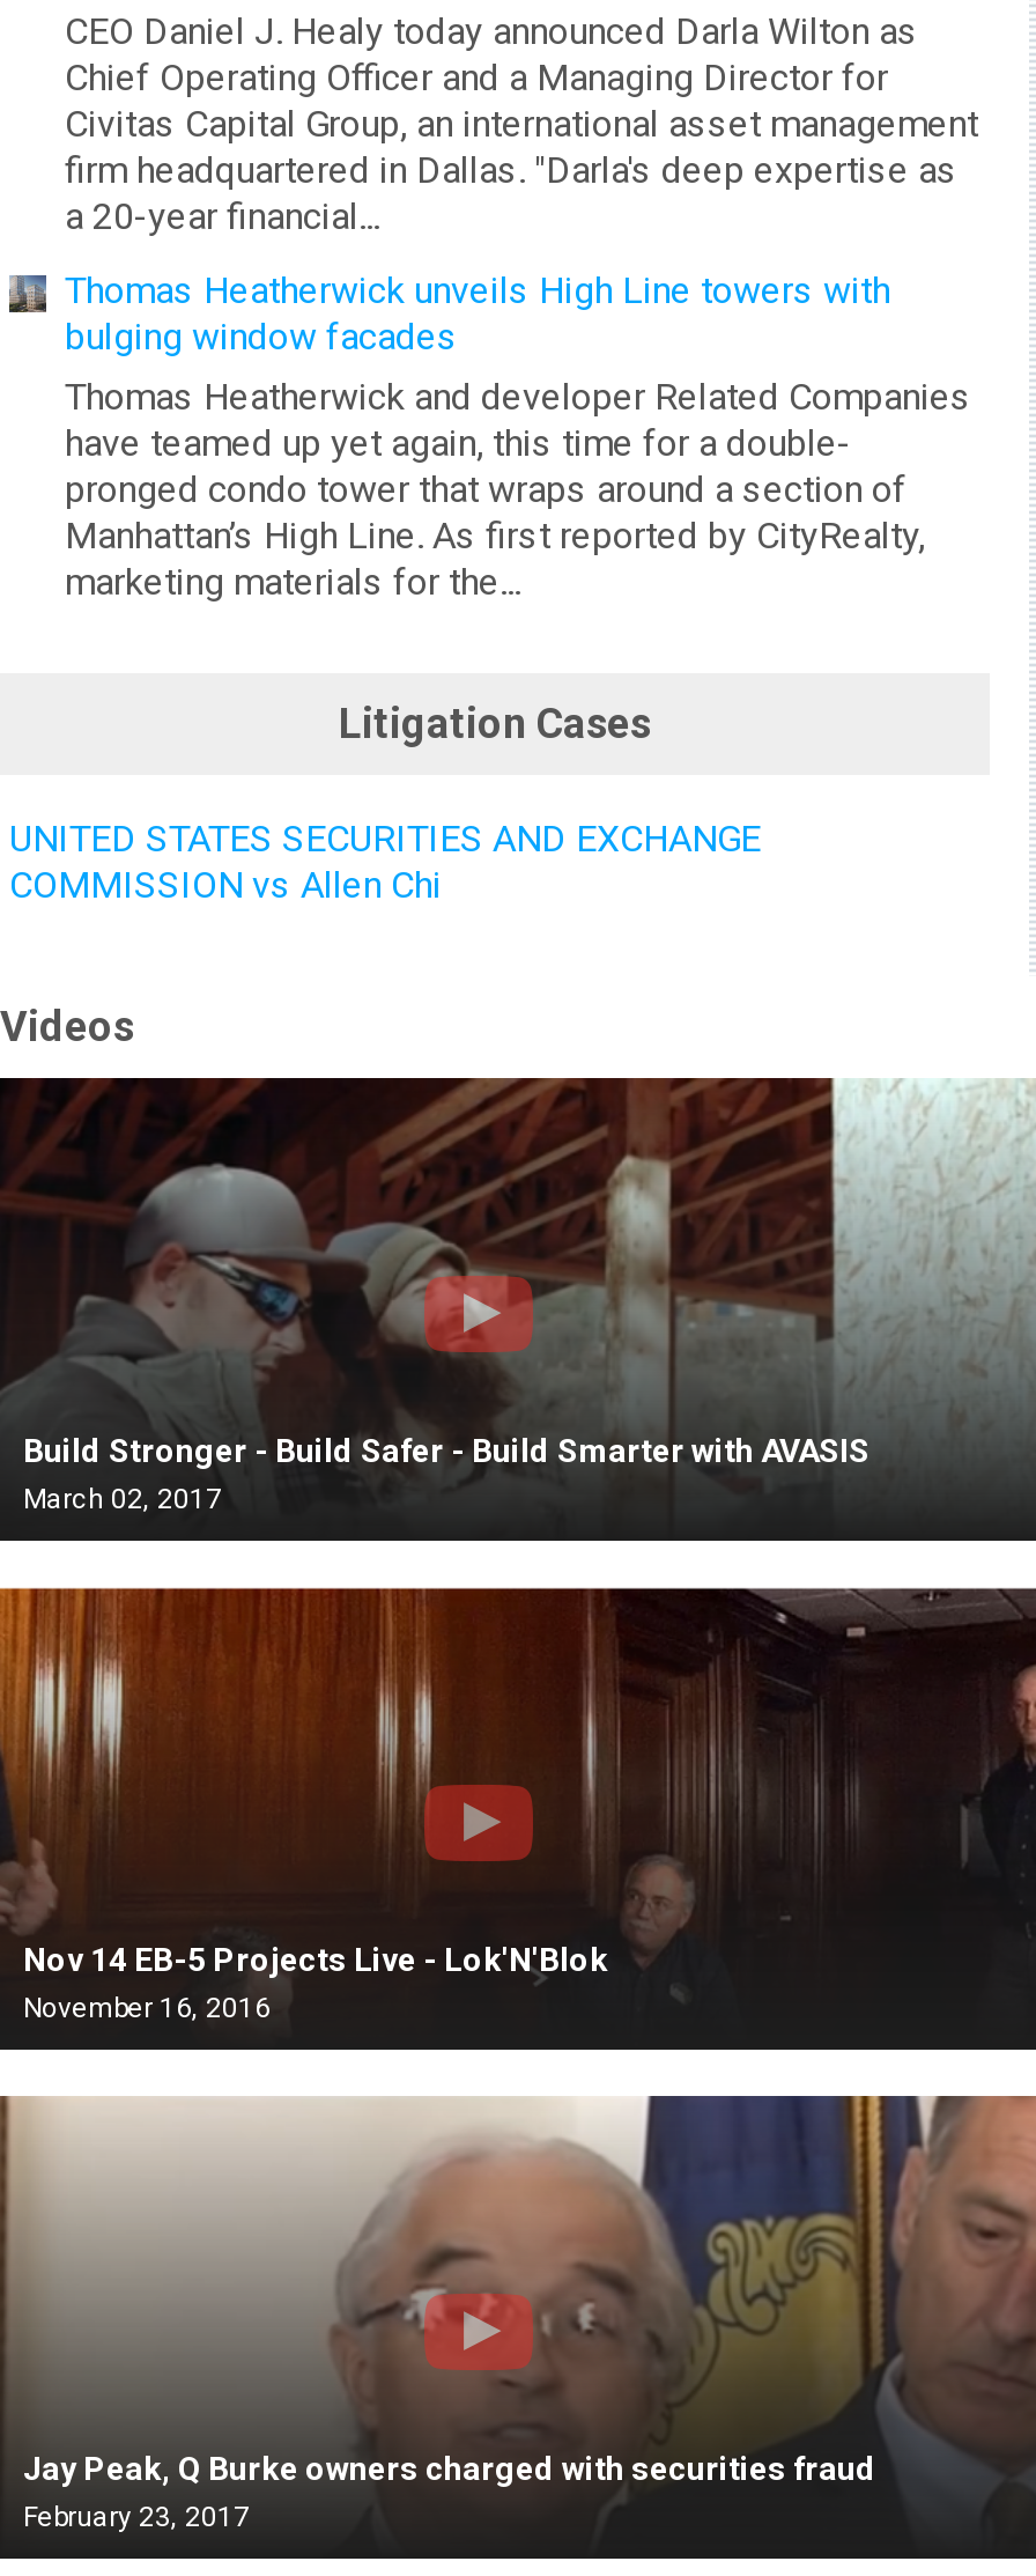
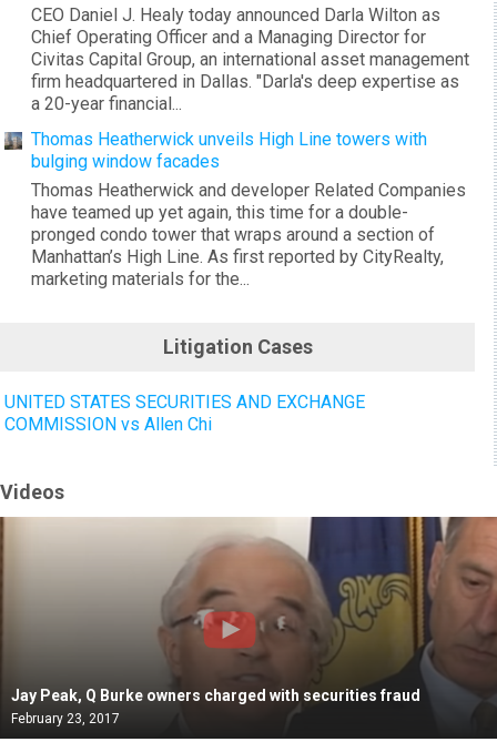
[7,1076,1029,1515] [image] | Build Stronger - Build Safer - Build Smarter with AVASIS | March 02, 2017 -> none
[7,1585,1029,2052] [image] | Nov 14 EB-5 Projects Live - Lok'N'Blok | November 16, 2016 -> none

